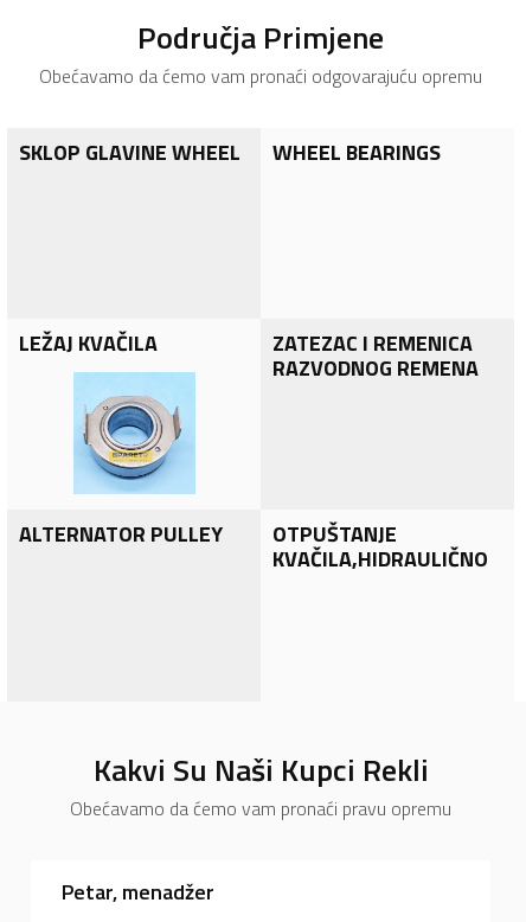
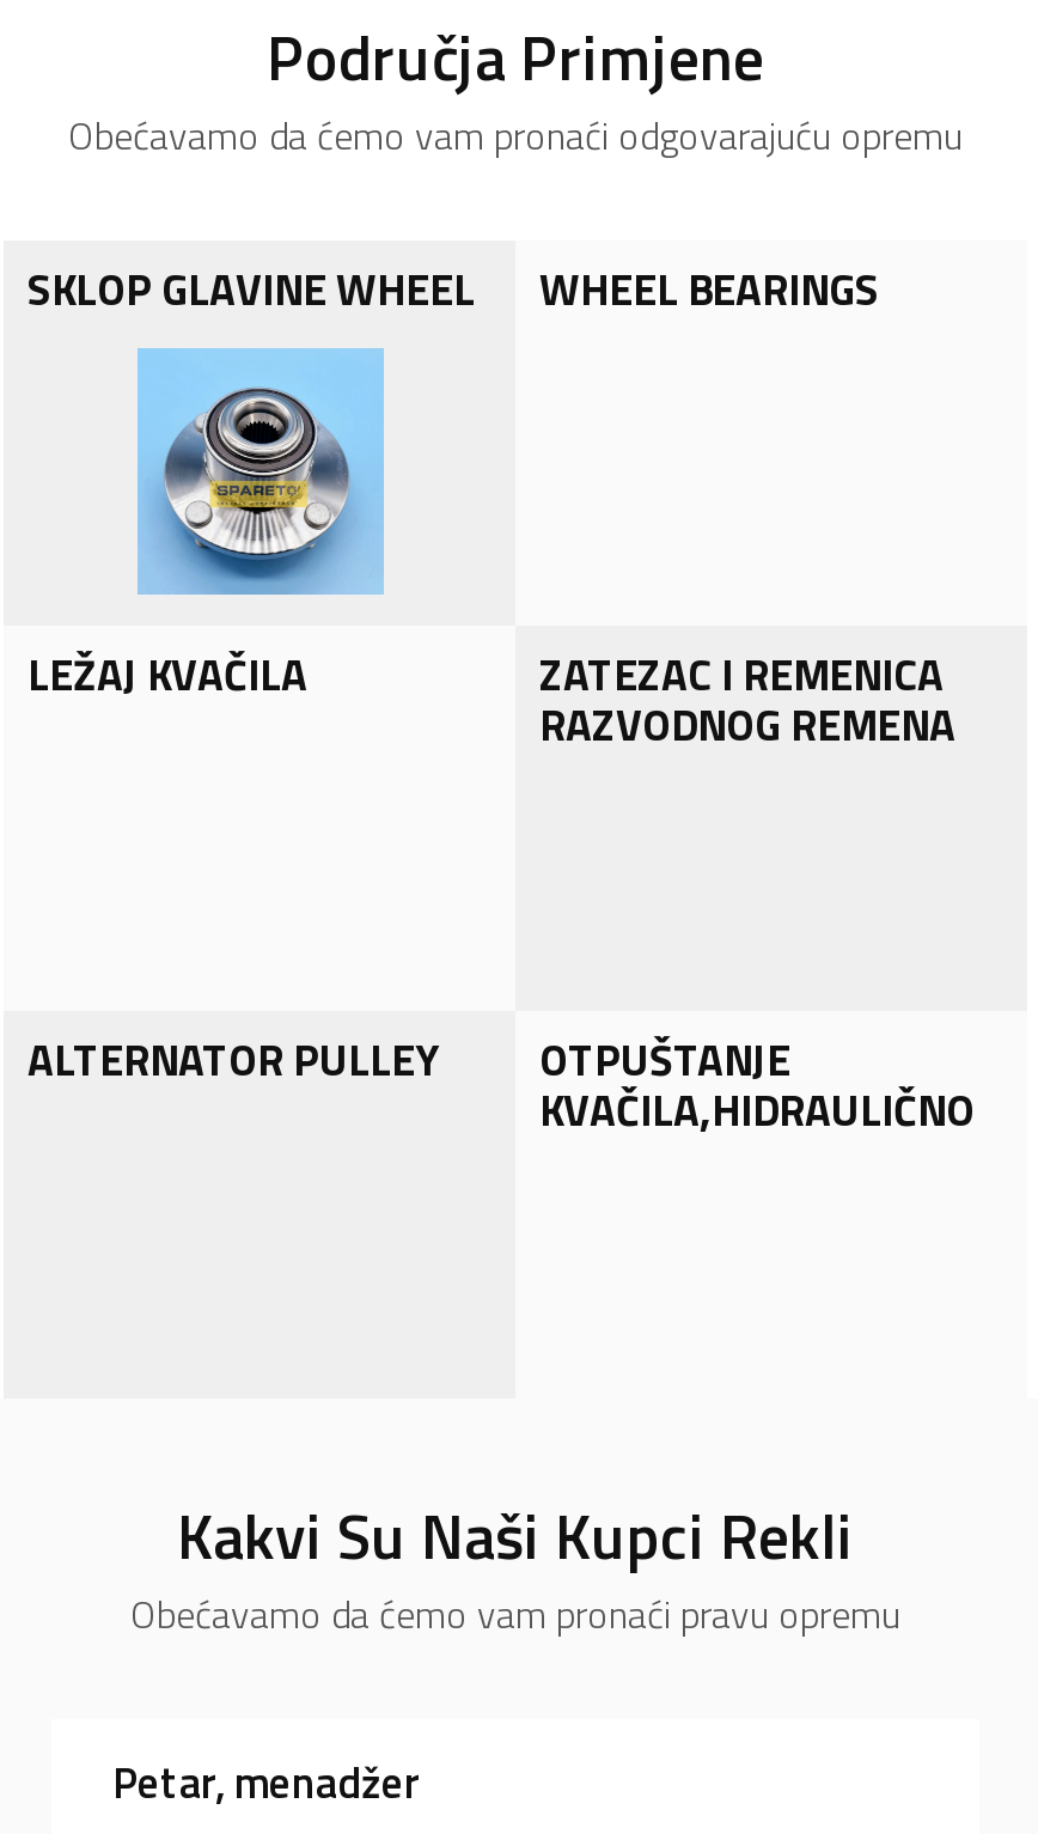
none -> [135,346,386,597] [image]
[72,371,195,494] [image] -> none

